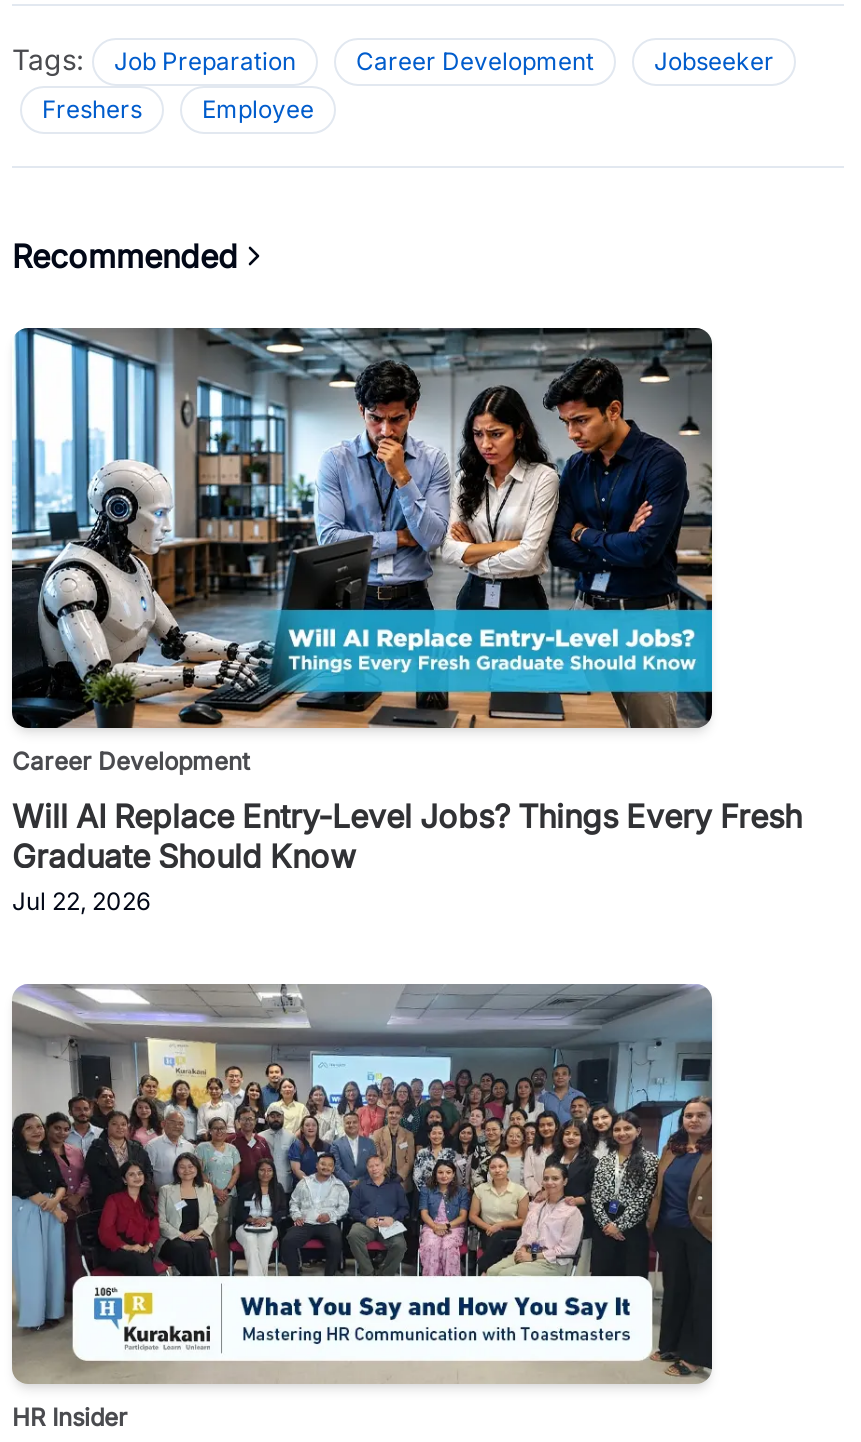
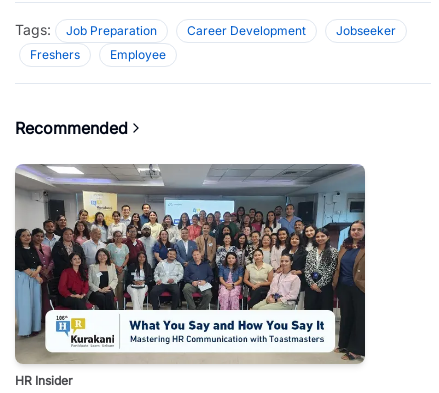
[10,328,802,915] [image] | Career Development | Will AI Replace Entry-Level Jobs? Things Every Fresh | Graduate Should Know | Jul 22, 2026 -> none

